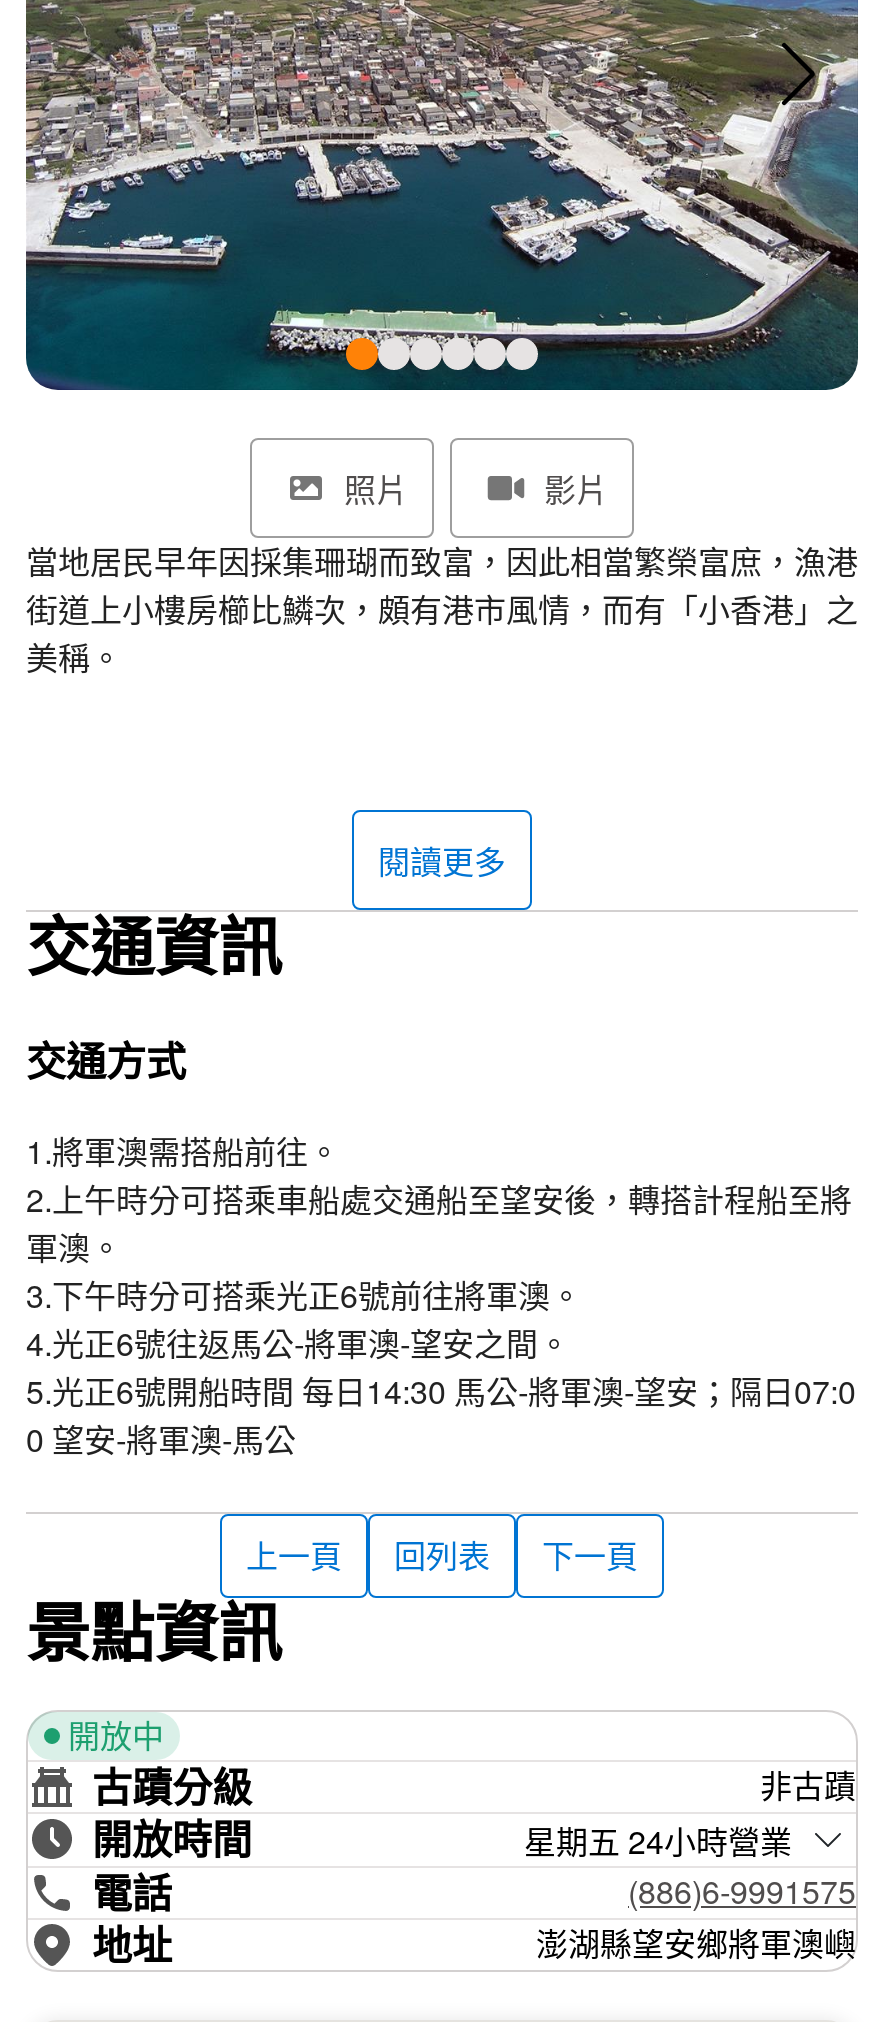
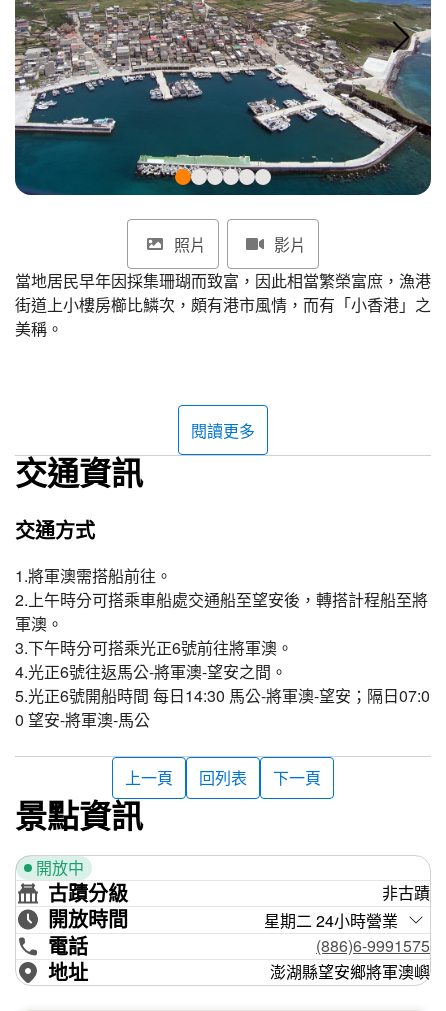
[524,1818,792,1864] 星期五 24小時營業 -> [264,909,398,932] 星期二 24小時營業

